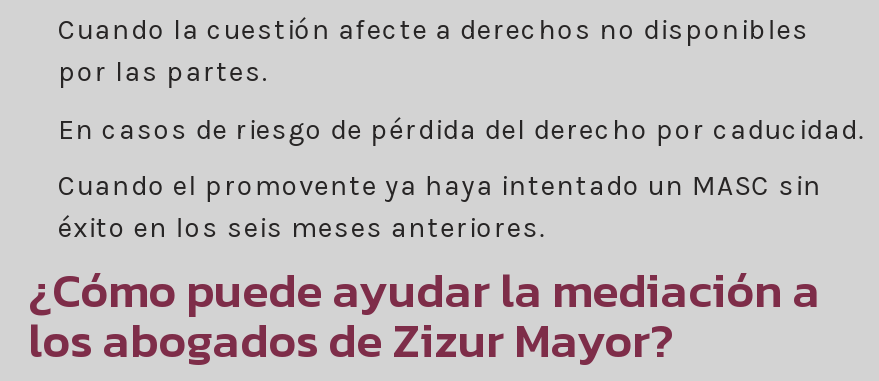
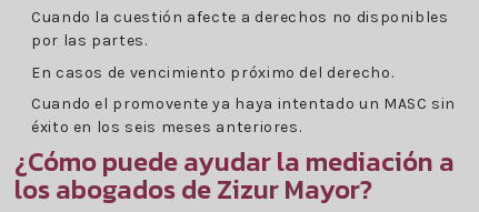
[58,113,864,147] En casos de riesgo de pérdida del derecho por caducidad. -> [31,63,394,82] En casos de vencimiento próximo del derecho.

